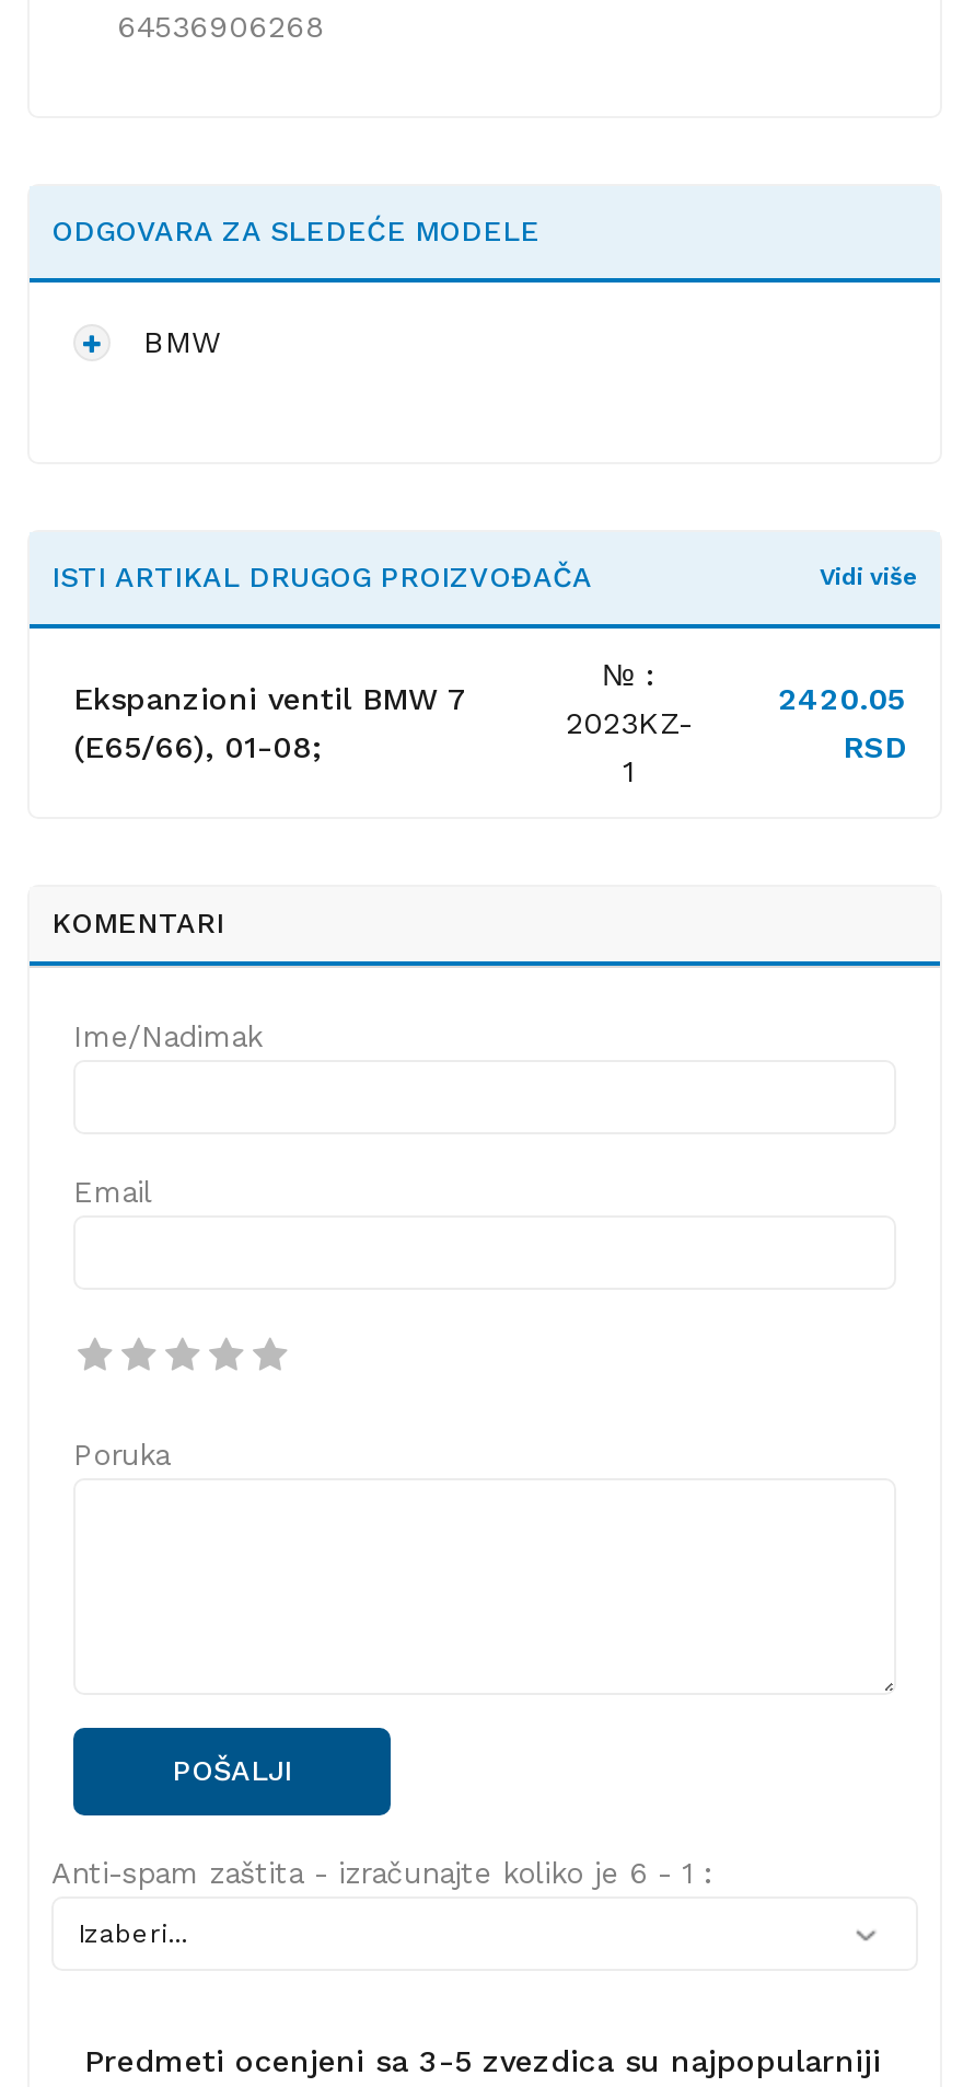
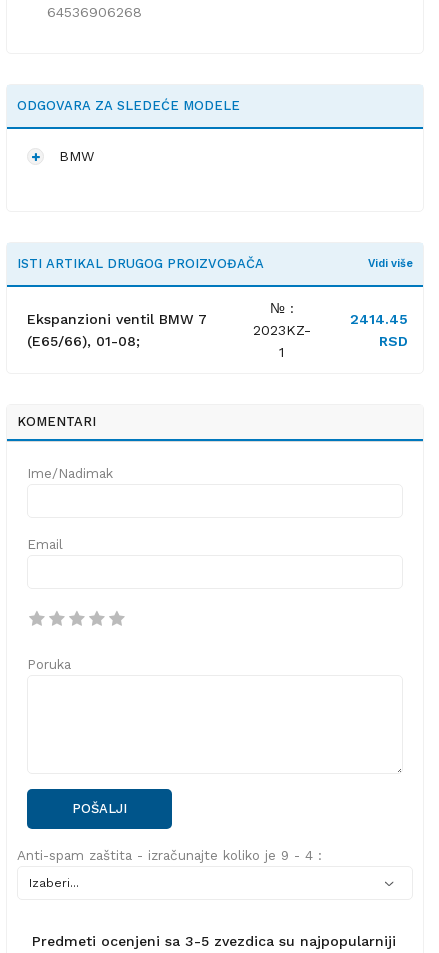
[778,682,907,717] 2420.05 -> [350,311,408,327] 2414.45
[51,1856,712,1891] Anti-spam zaštita - izračunajte koliko je 6 - 1 : -> [17,847,322,863] Anti-spam zaštita - izračunajte koliko je 9 - 4 :

